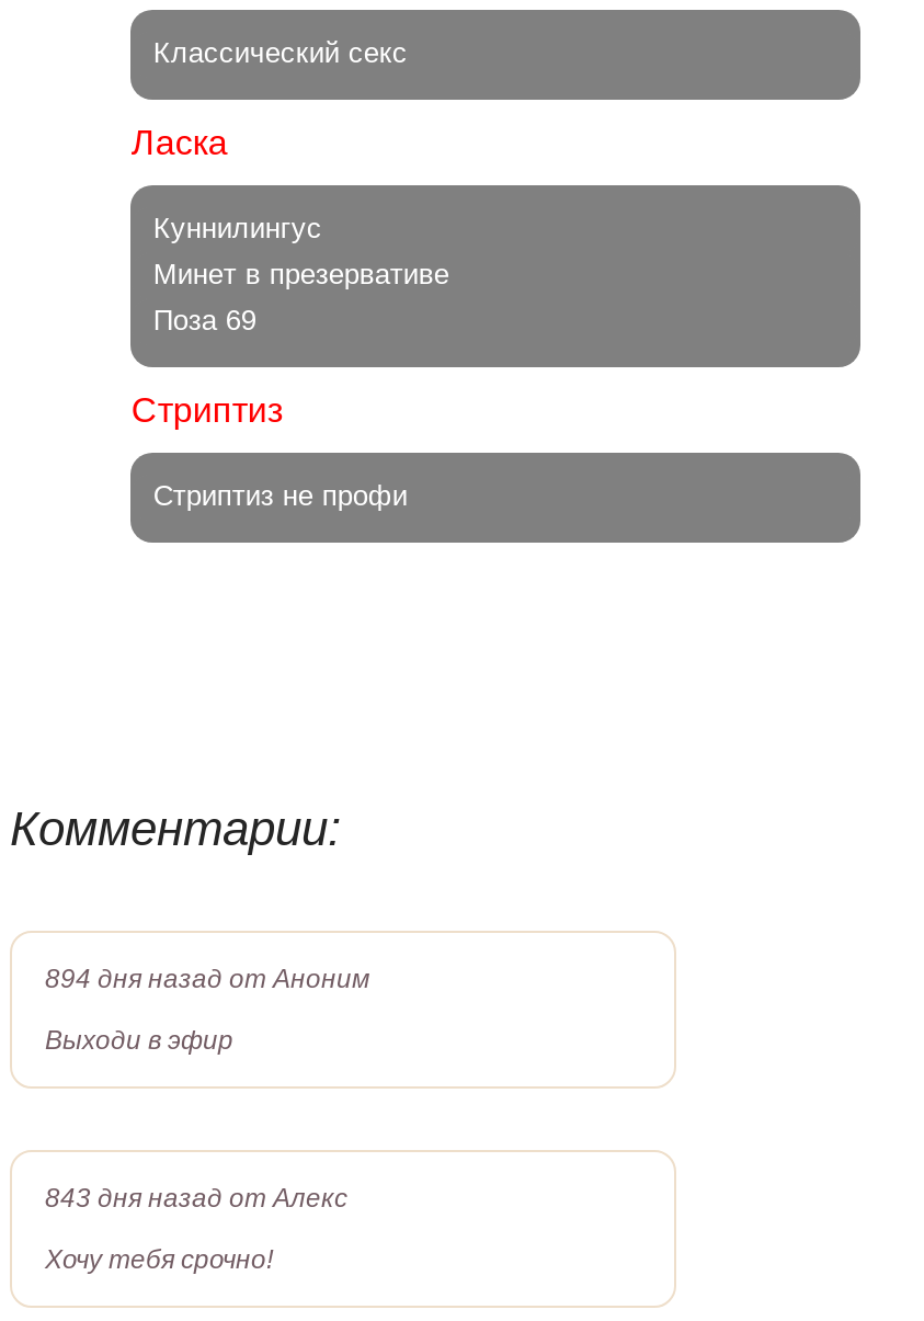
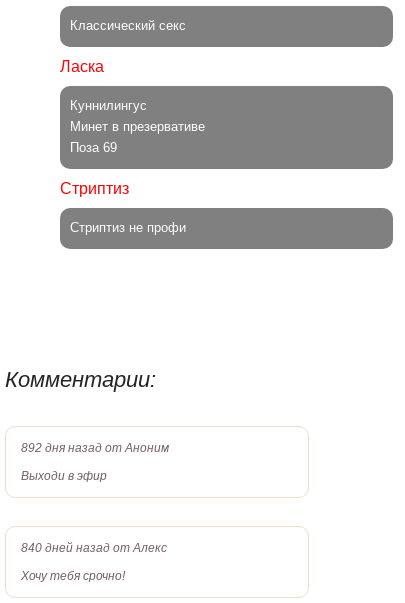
[45,964,369,995] 894 дня назад от Аноним -> [21,441,169,455] 892 дня назад от Аноним
[45,1184,347,1214] 843 дня назад от Алекс -> [21,541,167,555] 840 дней назад от Алекс

